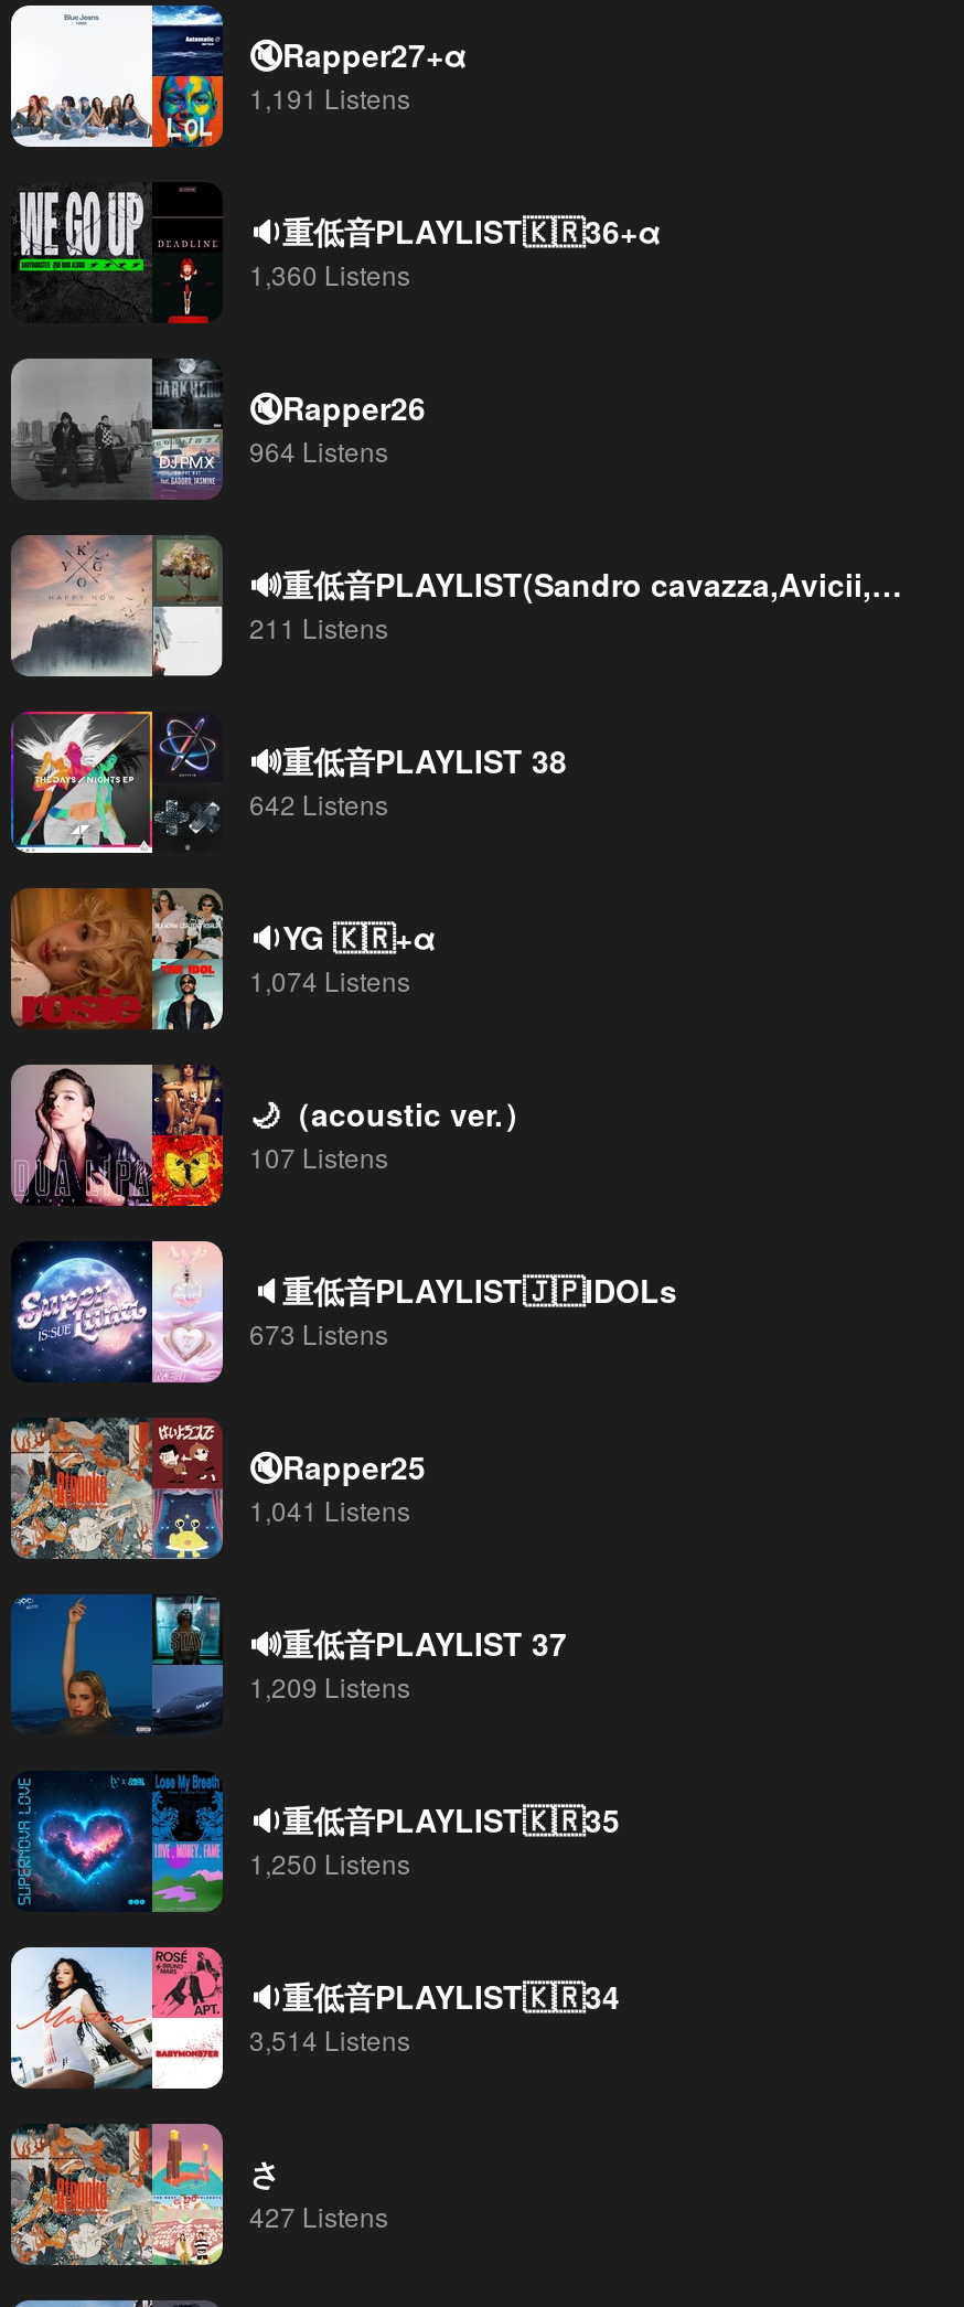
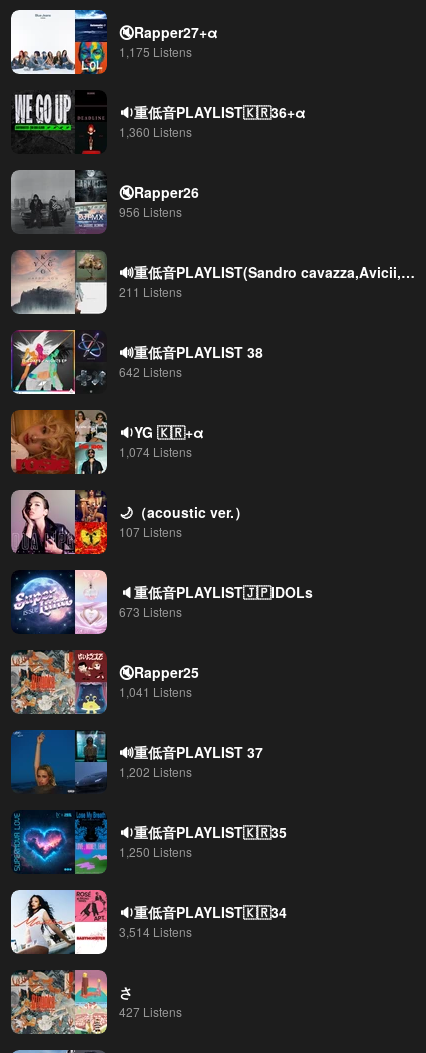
[249,79,410,116] 1,191 Listens -> [119,43,192,60] 1,175 Listens
[249,432,388,469] 964 Listens -> [119,203,182,220] 956 Listens
[249,1668,410,1705] 1,209 Listens -> [119,763,192,780] 1,202 Listens

